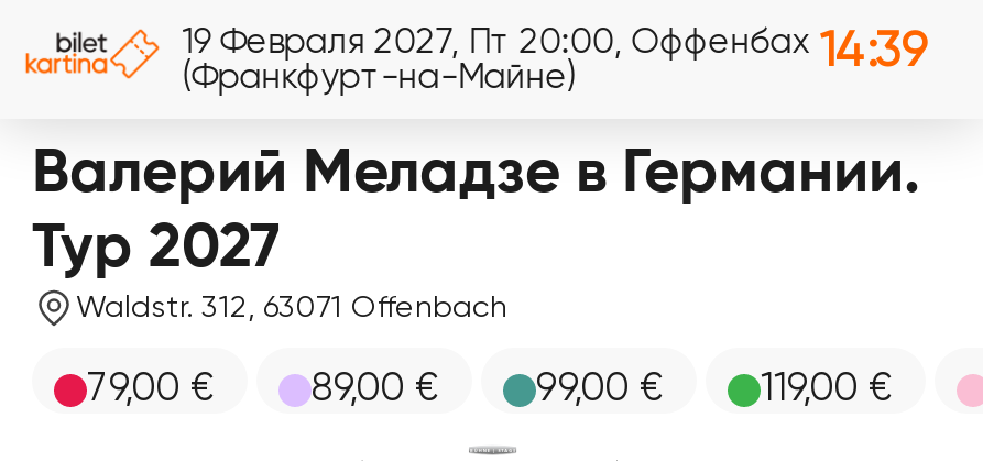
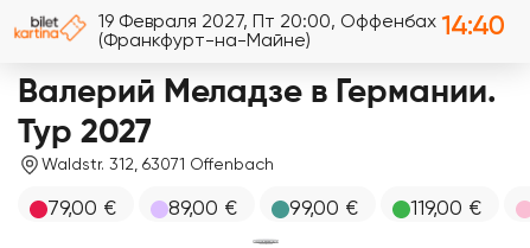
[182,26,928,77] 19 Февраля 2027, Пт 20:00, Оффенбах 14:39 -> [99,13,504,40] 19 Февраля 2027, Пт 20:00, Оффенбах 14:40

